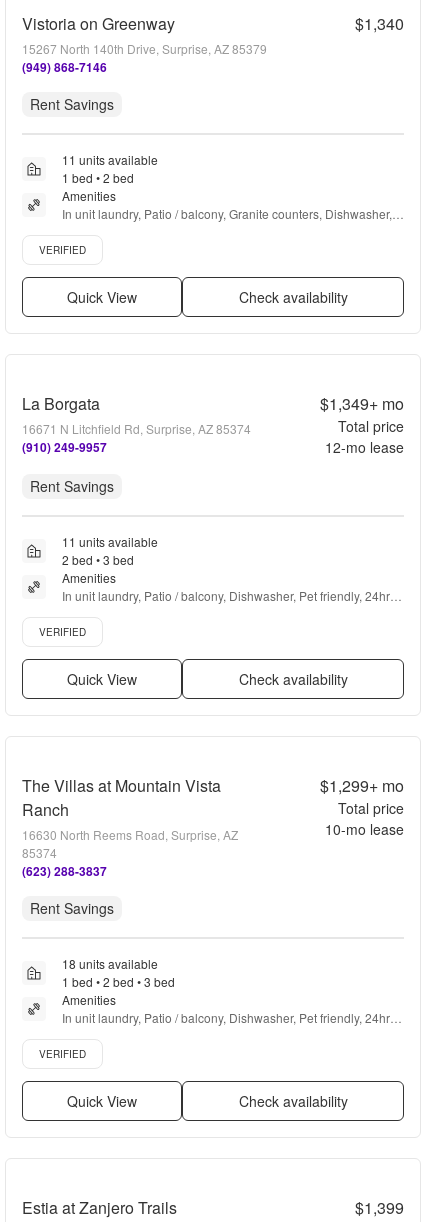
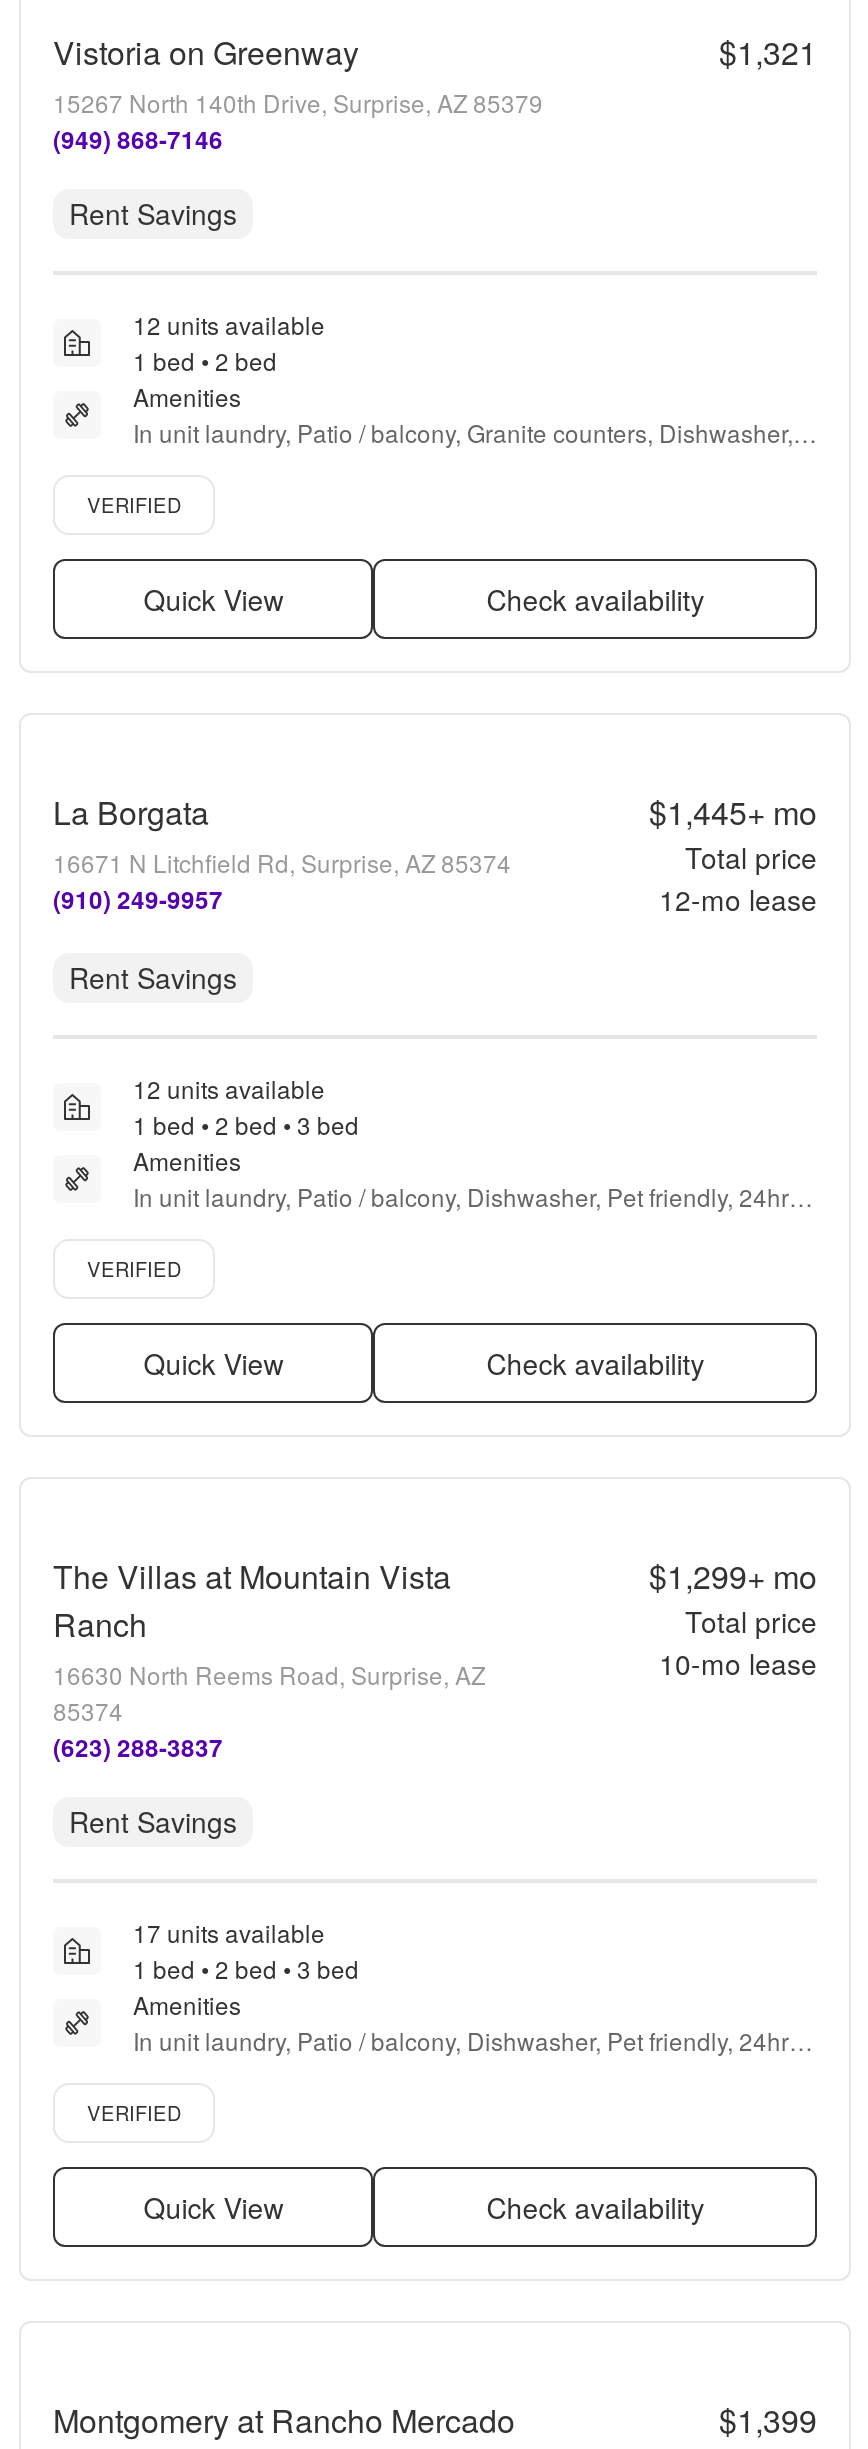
[355,12,404,35] $1,340 -> [719,29,817,75] $1,321
[62,151,158,168] 11 units available -> [133,307,325,341] 12 units available
[320,392,404,415] $1,349+ mo -> [649,789,817,835] $1,445+ mo
[62,533,158,568] 11 units available | 2 bed • 3 bed -> [133,1071,359,1141] 12 units available | 1 bed • 2 bed • 3 bed
[62,955,158,972] 18 units available -> [133,1915,325,1949] 17 units available
[22,1196,177,1219] Estia at Zanjero Trails -> [53,2397,515,2443] Montgomery at Rancho Mercado

